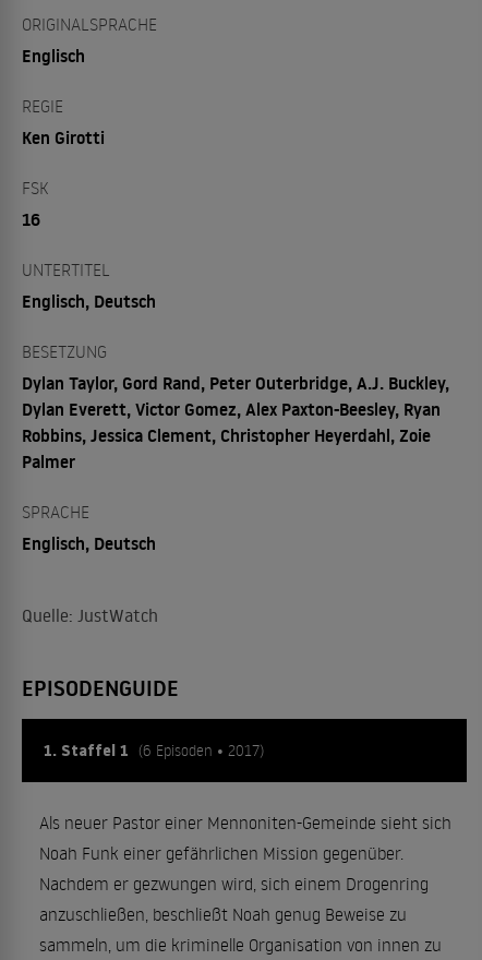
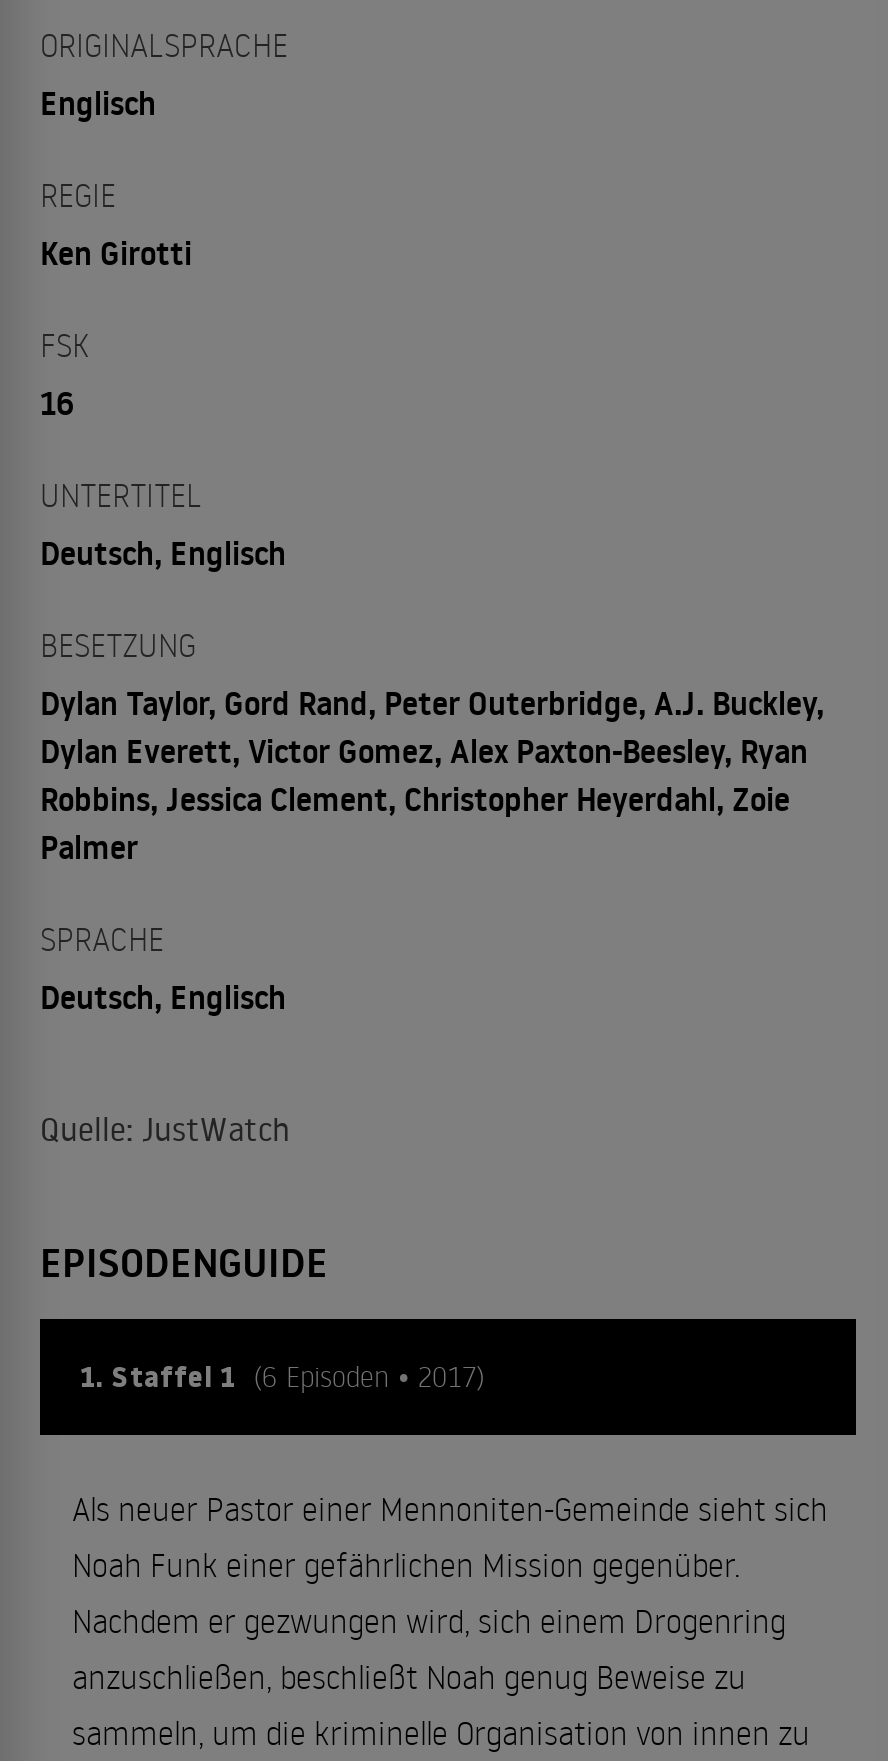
[22,289,156,313] Englisch, Deutsch -> [40,530,286,574] Deutsch, Englisch
[22,531,156,555] Englisch, Deutsch -> [40,974,286,1018] Deutsch, Englisch

